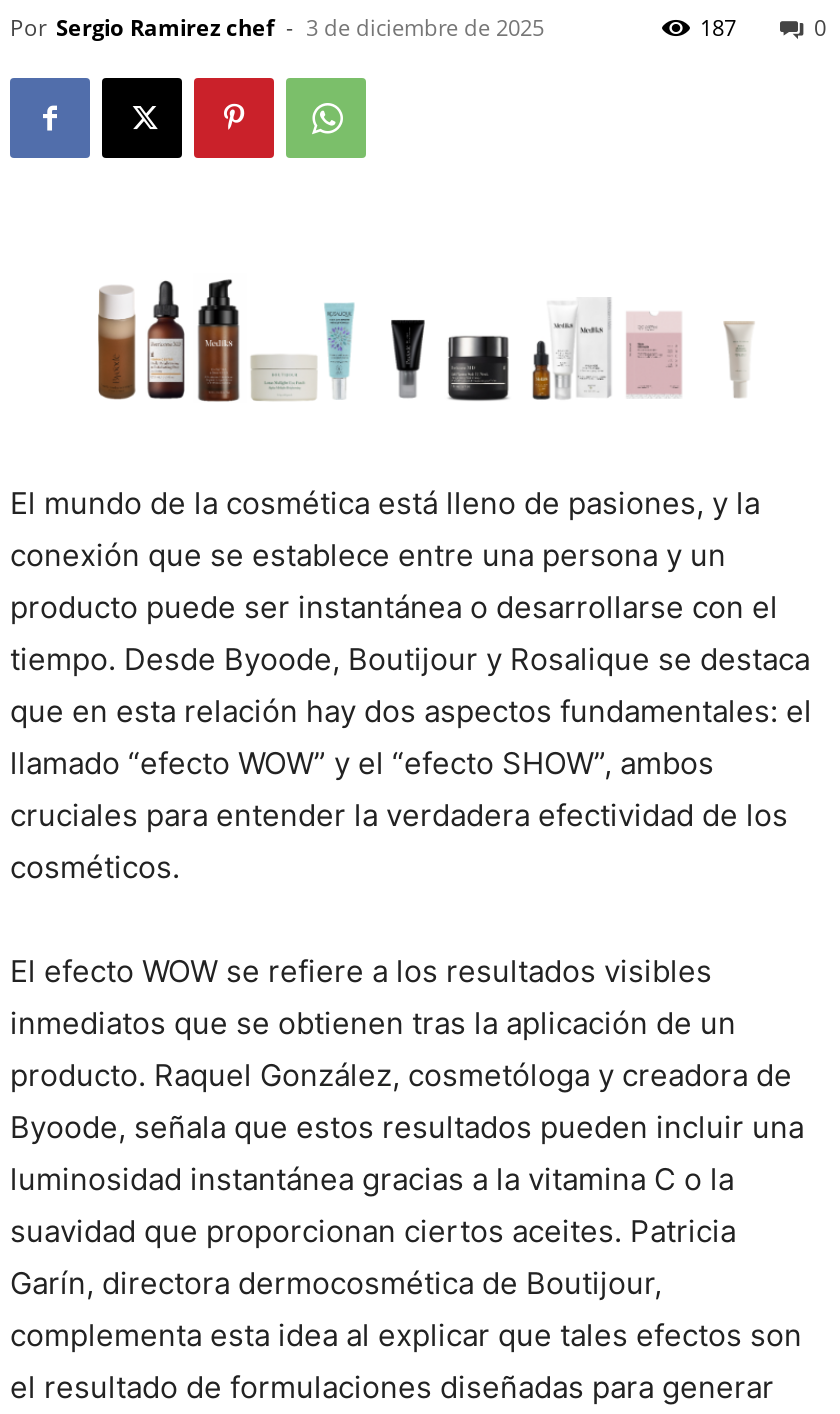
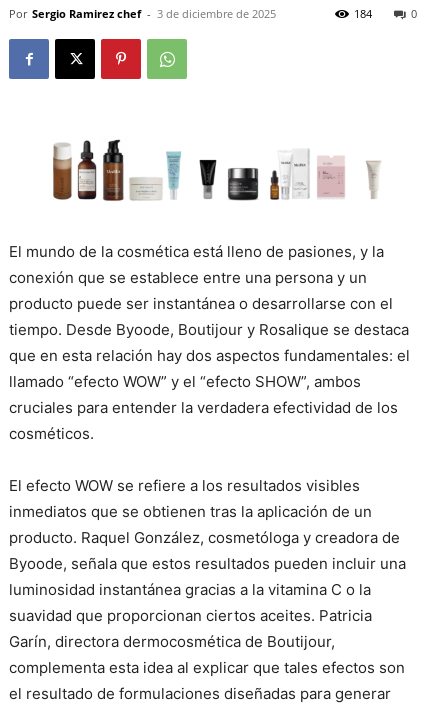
[700,12,736,42] 187 -> [354,6,372,21] 184

